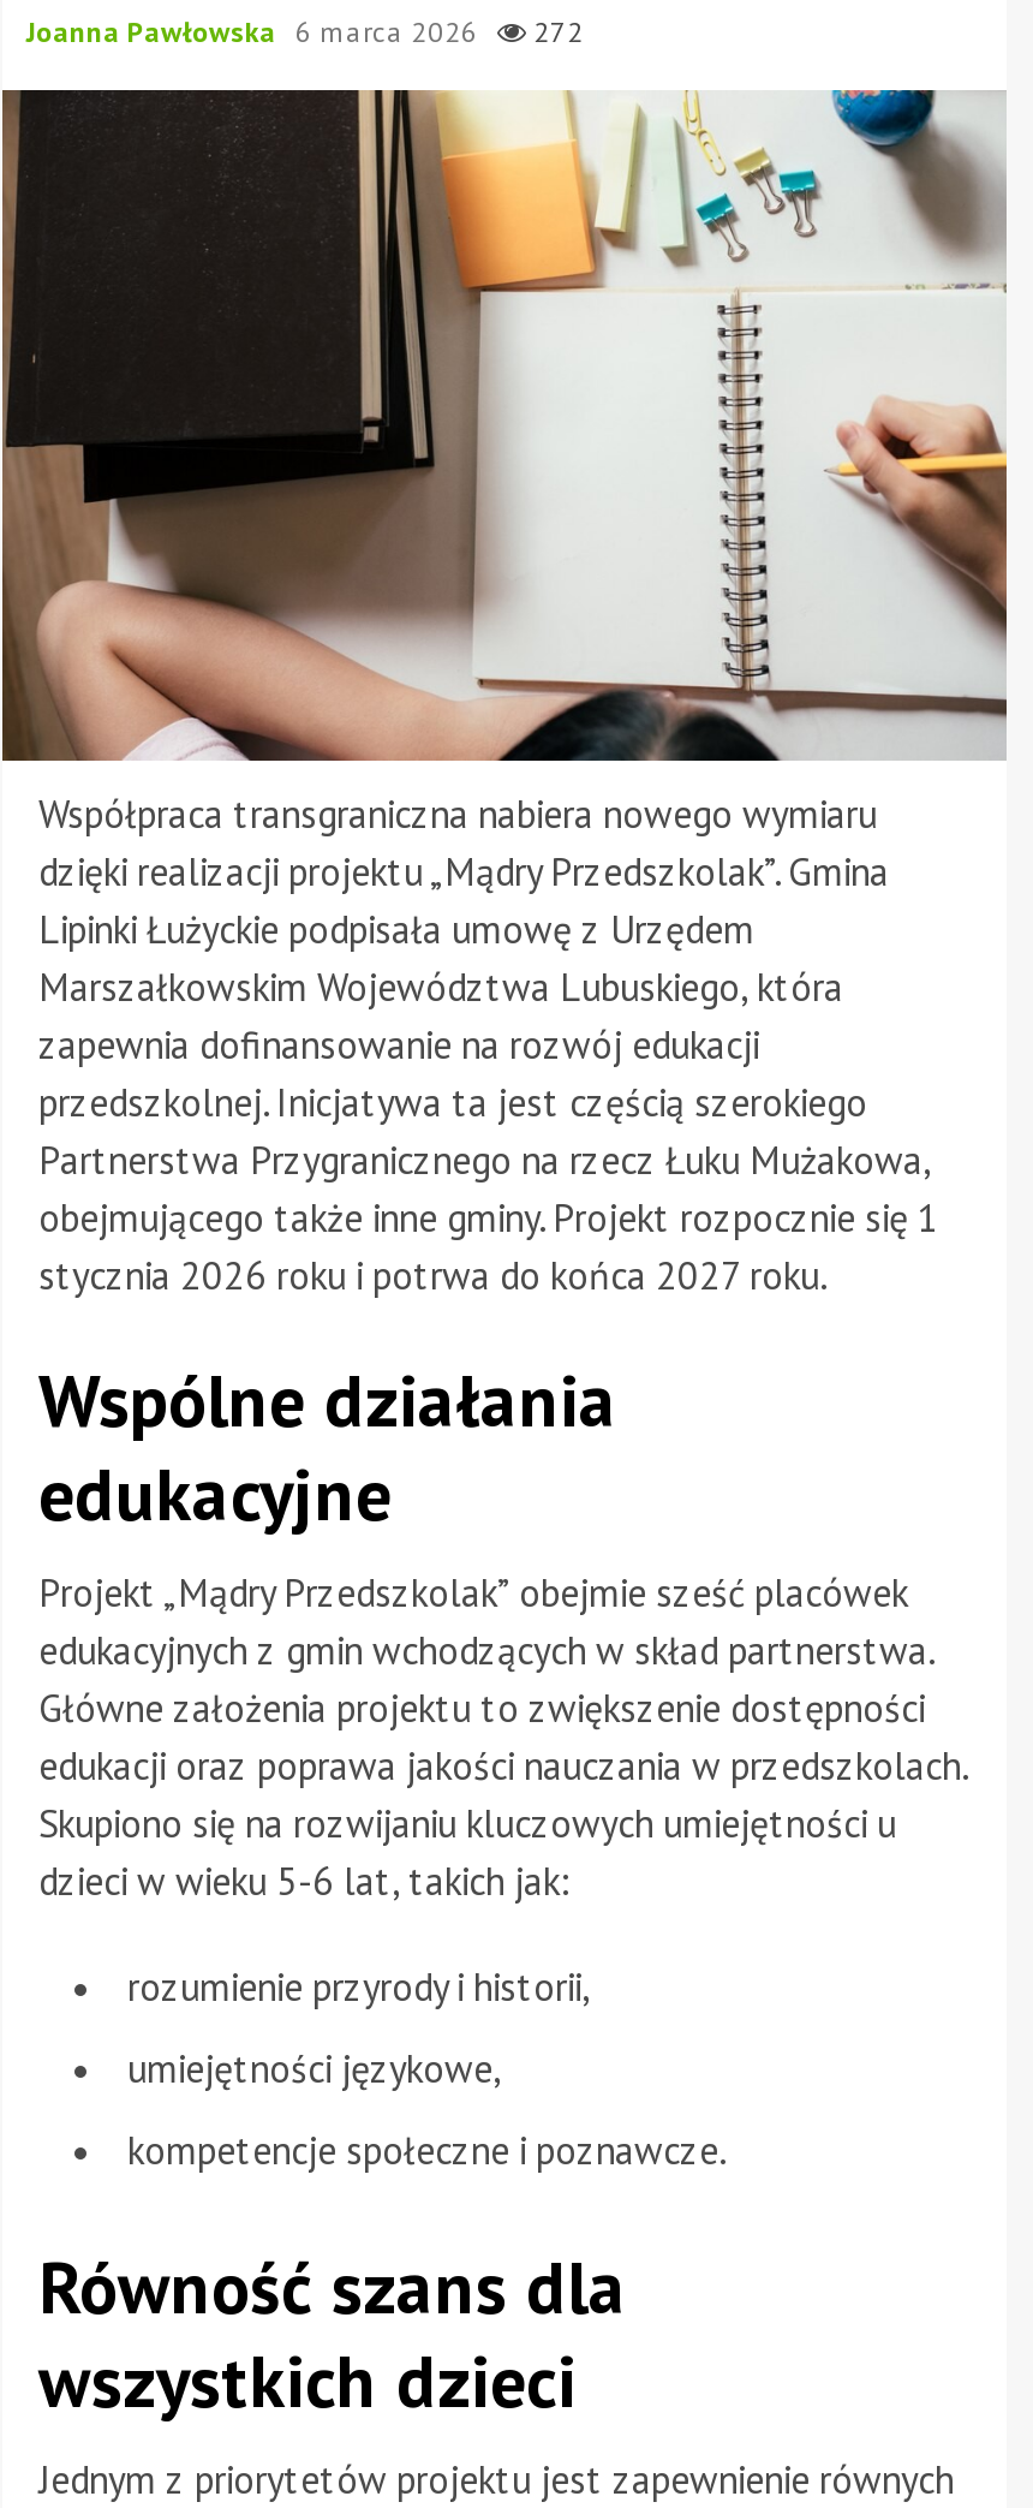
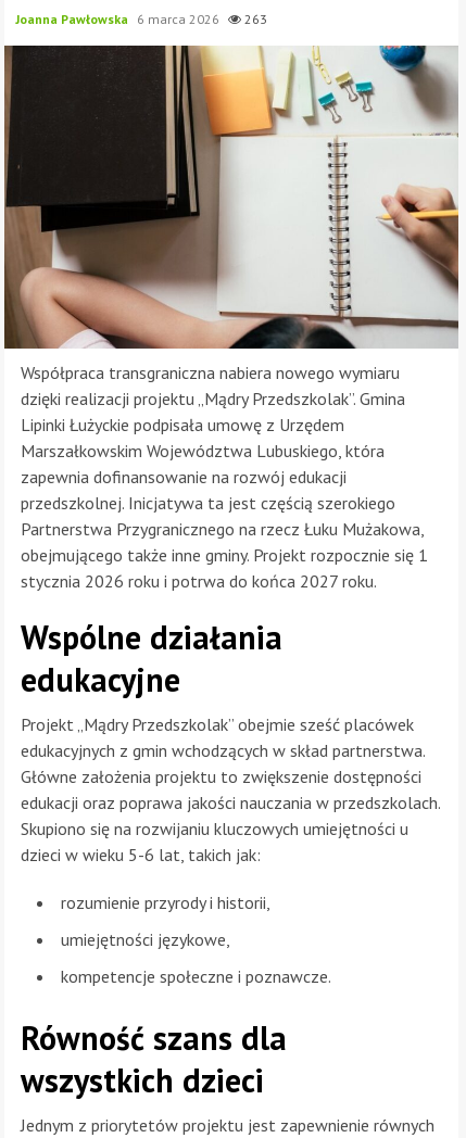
[26,13,584,49] Joanna Pawłowska 6 marca 2026 272 -> [15,11,267,27] Joanna Pawłowska 6 marca 2026 263

